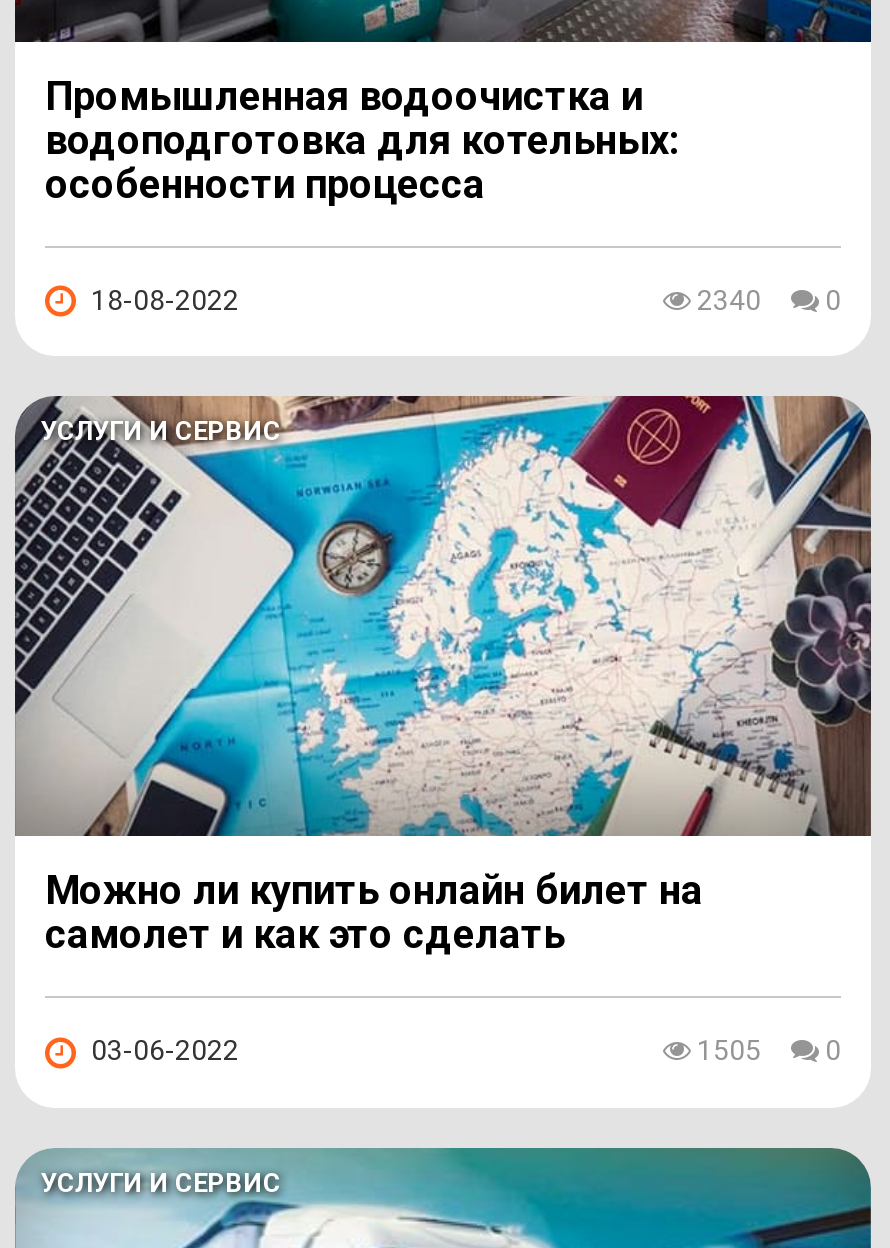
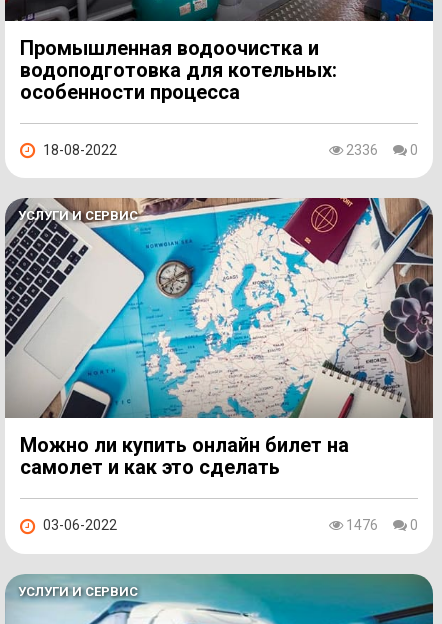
[691,284,841,316] 2340 0 -> [343,142,418,158] 2336 0
[691,1035,841,1067] 1505 0 -> [343,517,418,533] 1476 0

